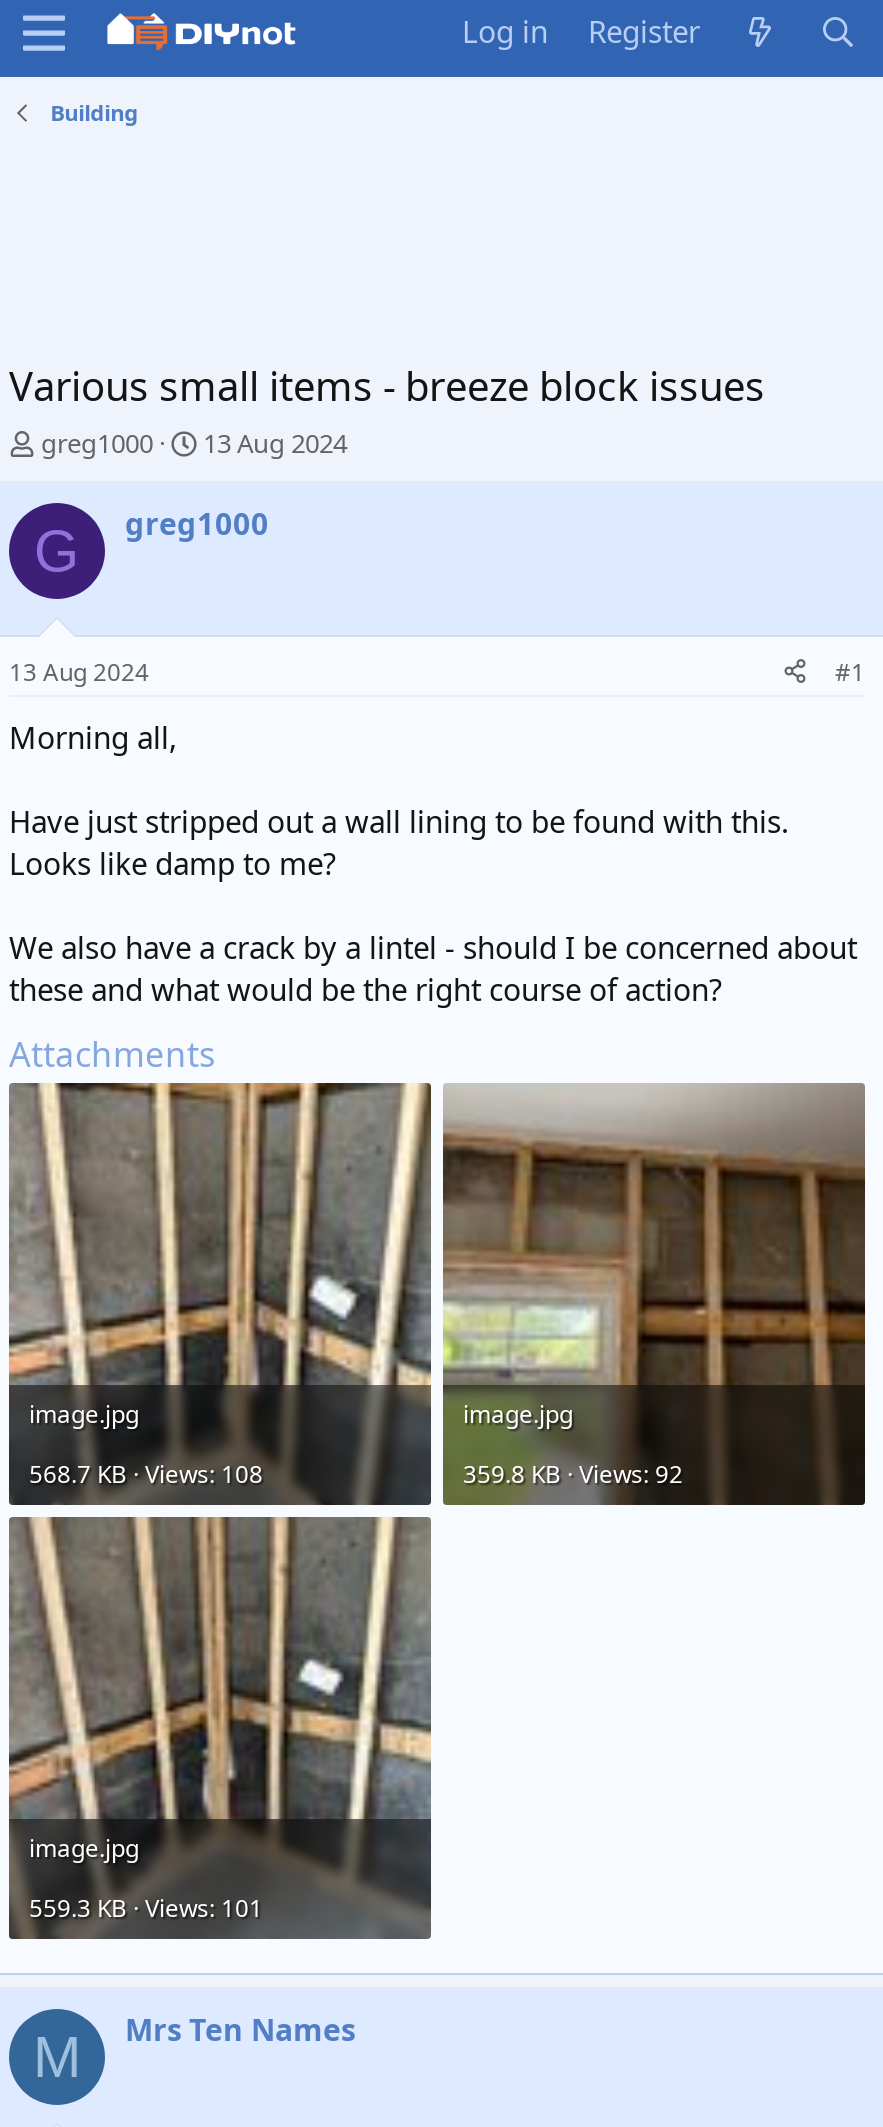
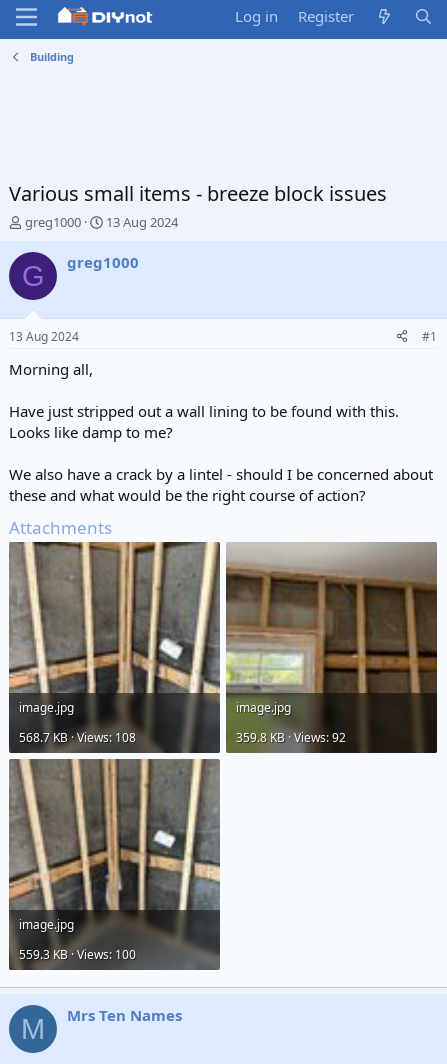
[29,1890,263,1924] 559.3 KB · Views: 101 -> [19,945,136,962] 559.3 KB · Views: 100

